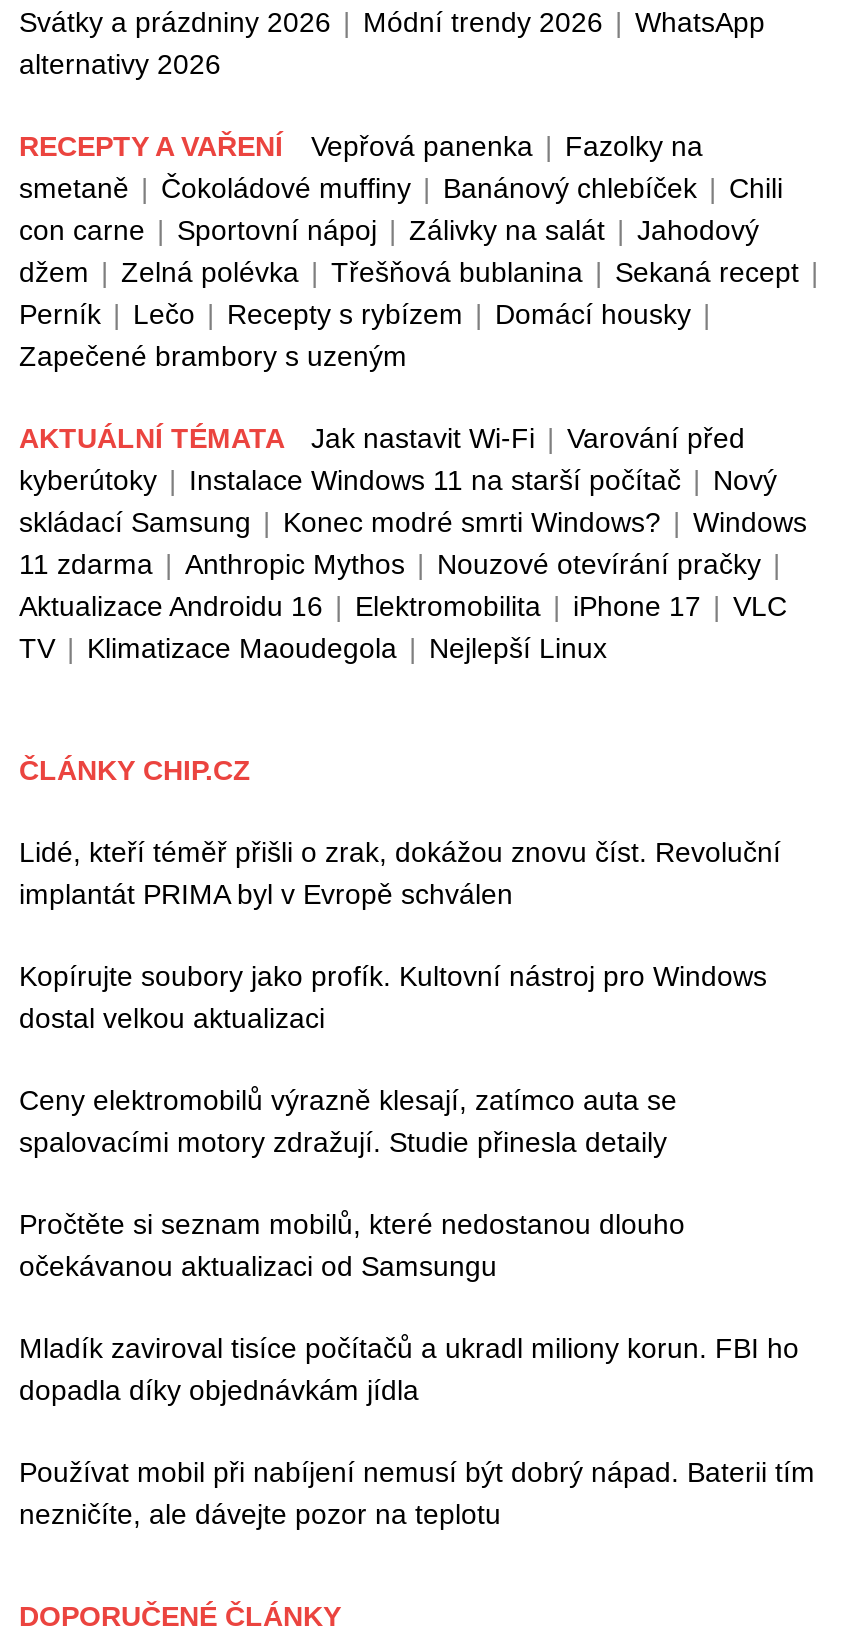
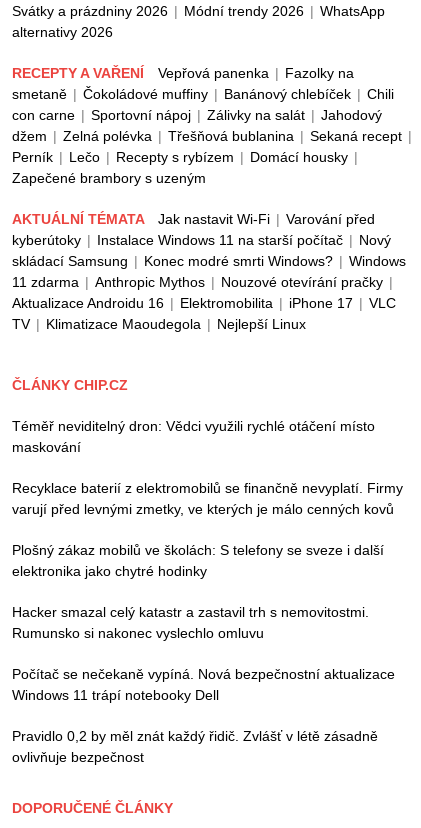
[19,836,781,910] Lidé, kteří téměř přišli o zrak, dokážou znovu číst. Revoluční | implantát PRIMA byl v Evropě schválen -> [12,418,375,455] Téměř neviditelný dron: Vědci využili rychlé otáčení místo | maskování
[19,960,767,1034] Kopírujte soubory jako profík. Kultovní nástroj pro Windows | dostal velkou aktualizaci -> [12,480,403,517] Recyklace baterií z elektromobilů se finančně nevyplatí. Firmy | varují před levnými zmetky, ve kterých je málo cenných kovů
[19,1084,677,1158] Ceny elektromobilů výrazně klesají, zatímco auta se | spalovacími motory zdražují. Studie přinesla detaily -> [12,542,384,579] Plošný zákaz mobilů ve školách: S telefony se sveze i další | elektronika jako chytré hodinky
[19,1208,685,1282] Pročtěte si seznam mobilů, které nedostanou dlouho | očekávanou aktualizaci od Samsungu -> [12,604,369,641] Hacker smazal celý katastr a zastavil trh s nemovitostmi. | Rumunsko si nakonec vyslechlo omluvu
[19,1332,799,1406] Mladík zaviroval tisíce počítačů a ukradl miliony korun. FBI ho | dopadla díky objednávkám jídla -> [12,666,395,703] Počítač se nečekaně vypíná. Nová bezpečnostní aktualizace | Windows 11 trápí notebooky Dell
[19,1456,815,1530] Používat mobil při nabíjení nemusí být dobrý nápad. Baterii tím | nezničíte, ale dávejte pozor na teplotu -> [12,728,378,765] Pravidlo 0,2 by měl znát každý řidič. Zvlášť v létě zásadně | ovlivňuje bezpečnost

